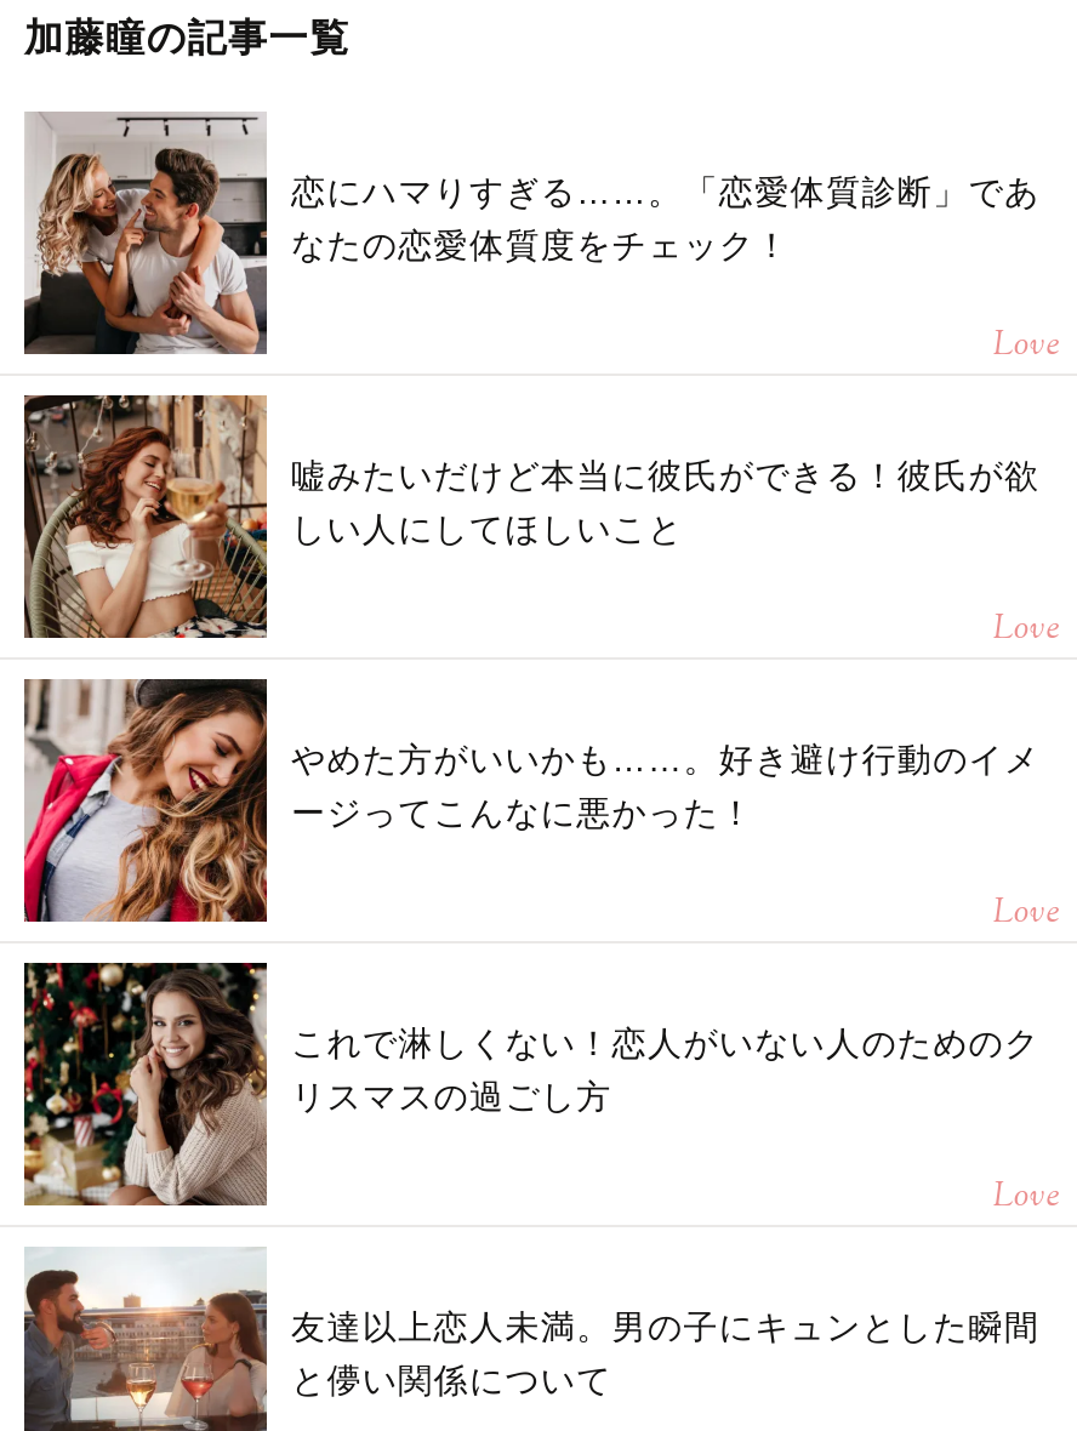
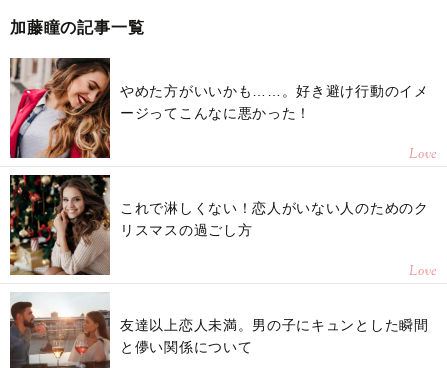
[22,112,1062,655] [image] | 恋にハマりすぎる……。「恋愛体質診断」であ | なたの恋愛体質度をチェック！ | Love | 嘘みたいだけど本当に彼氏ができる！彼氏が欲 | しい人にしてほしいこと | Love -> none
[22,393,269,640] [image] -> none

